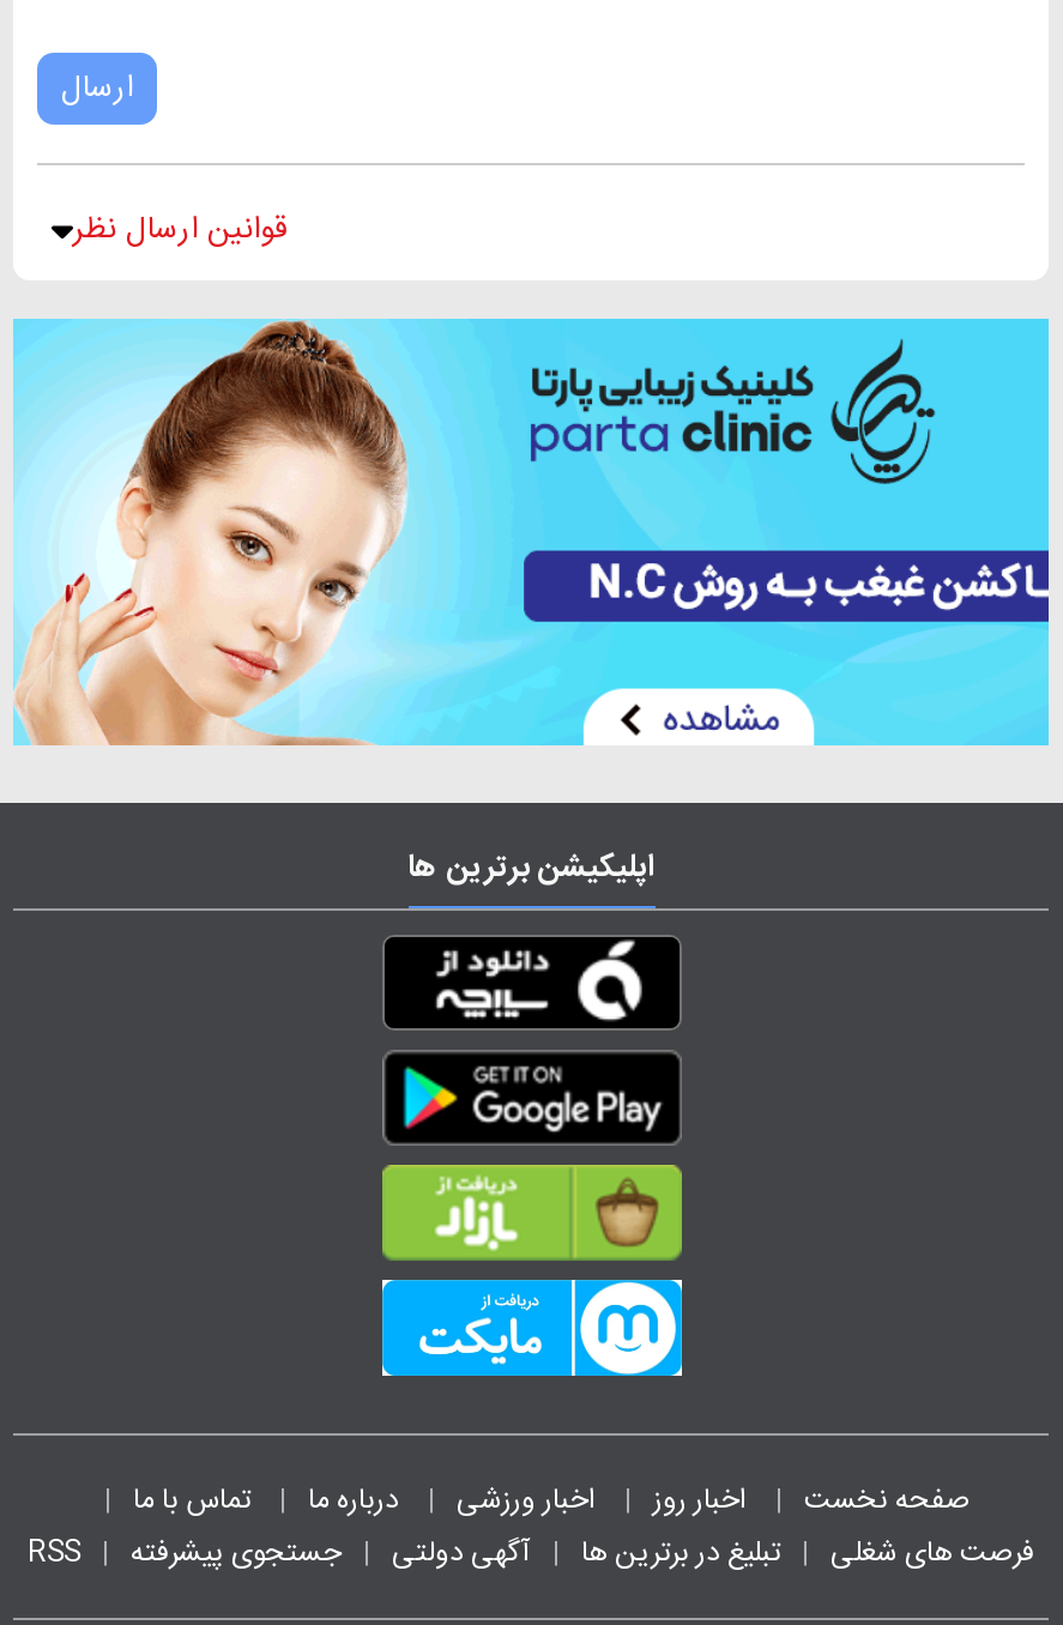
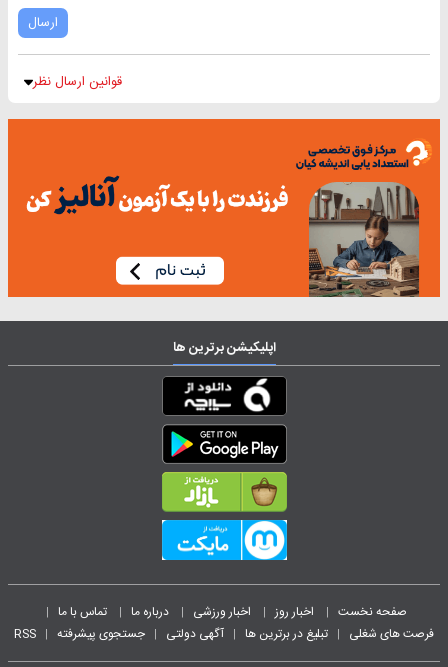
[11,318,1051,747] [image] -> [7,118,441,298] [image]

